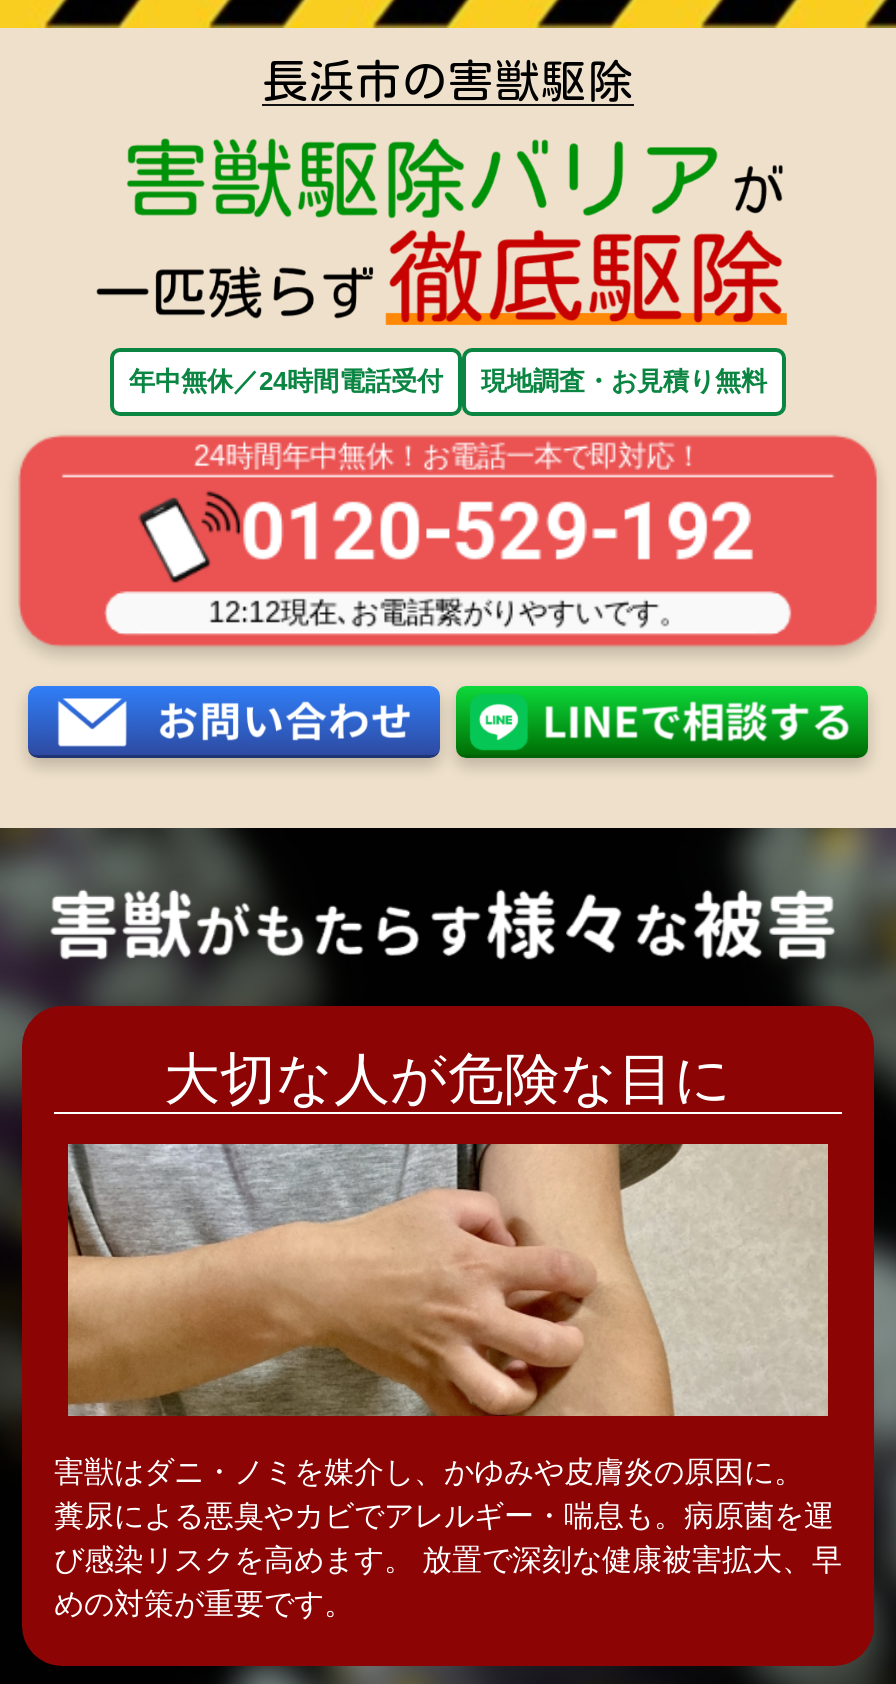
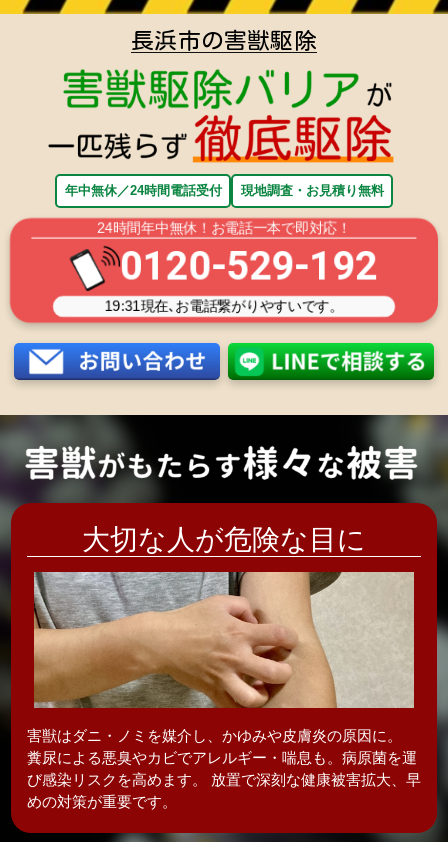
[209,595,687,627] 12:12現在､お電話繋がりやすいです。 -> [104,298,343,314] 19:31現在､お電話繋がりやすいです。

